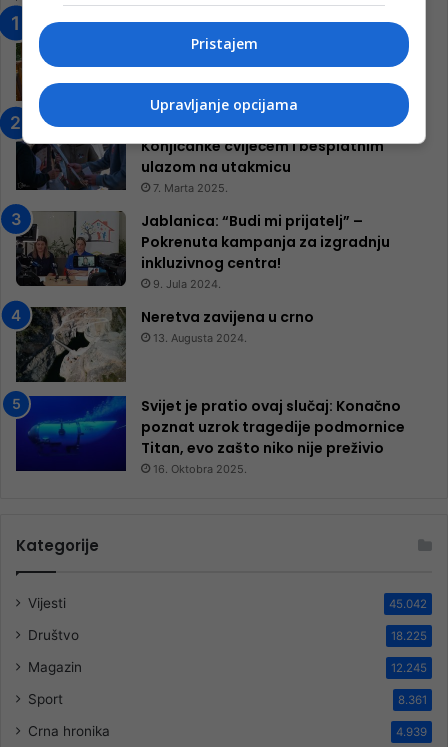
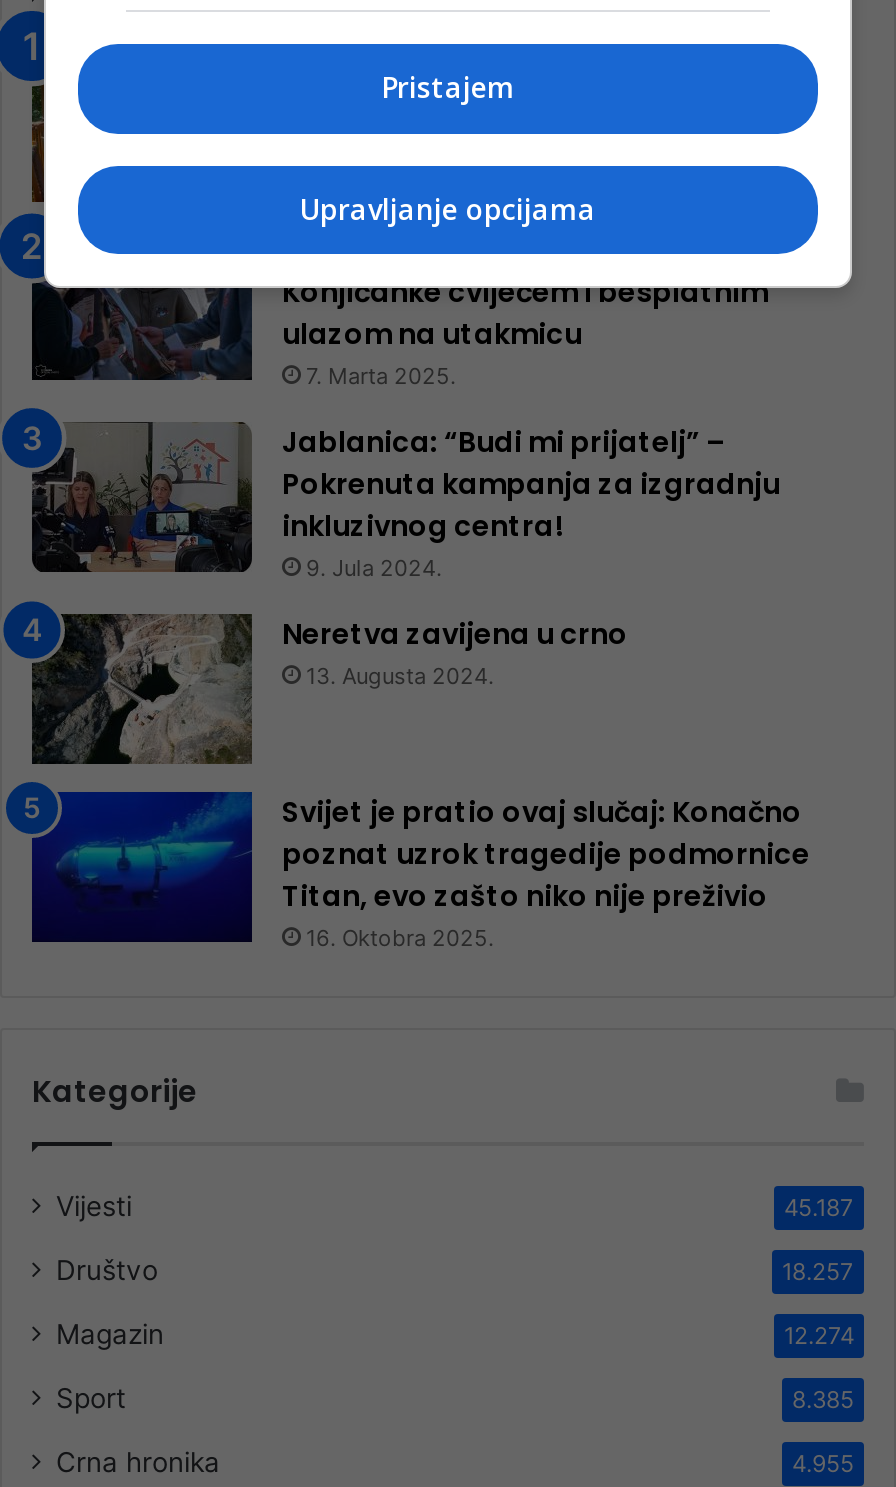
[389,597,427,611] 45.042 -> [784,1193,854,1221] 45.187
[391,629,427,643] 18.225 -> [782,1257,854,1285] 18.257
[391,661,427,675] 12.245 -> [784,1321,854,1349] 12.274
[398,693,427,707] 8.361 -> [792,1385,854,1413] 8.385
[396,725,427,739] 4.939 -> [792,1449,854,1477] 4.955

